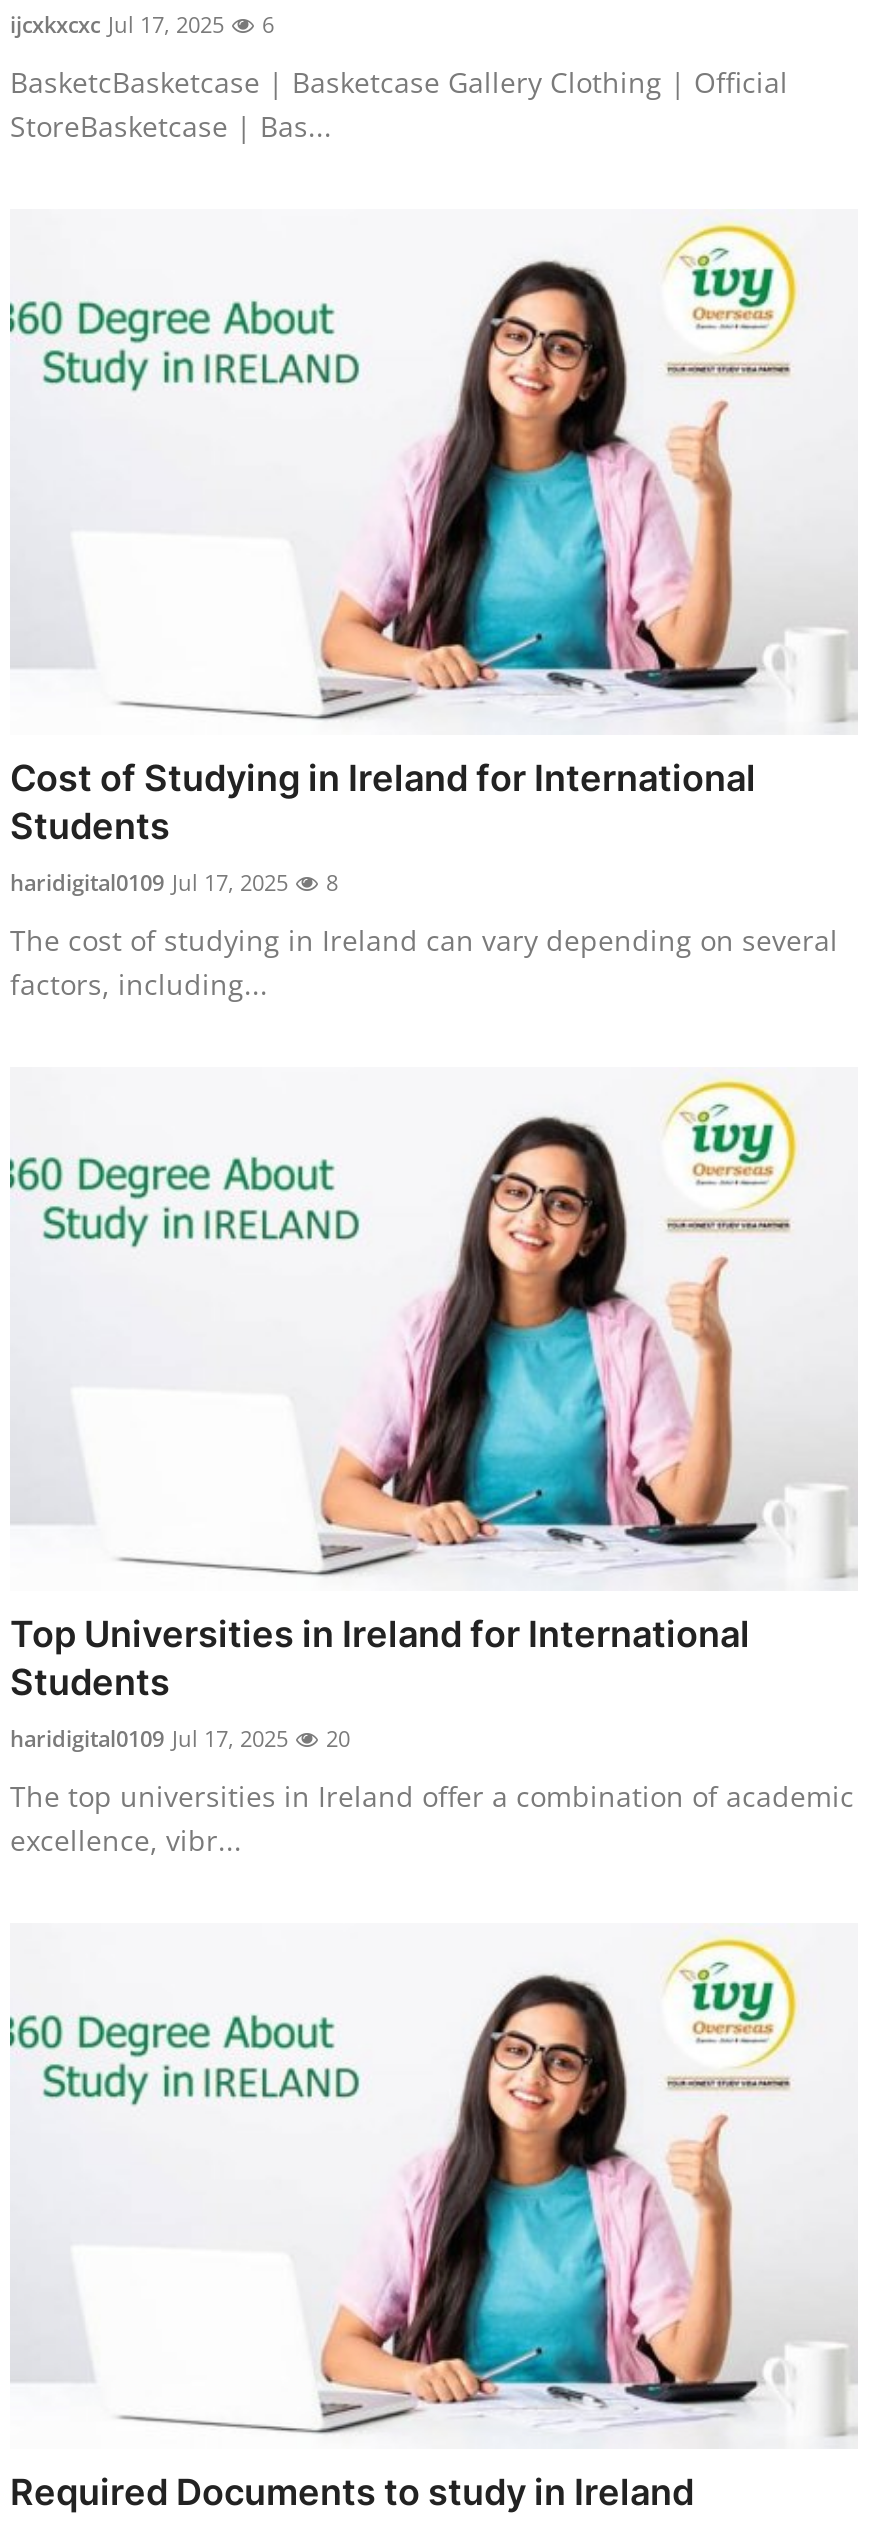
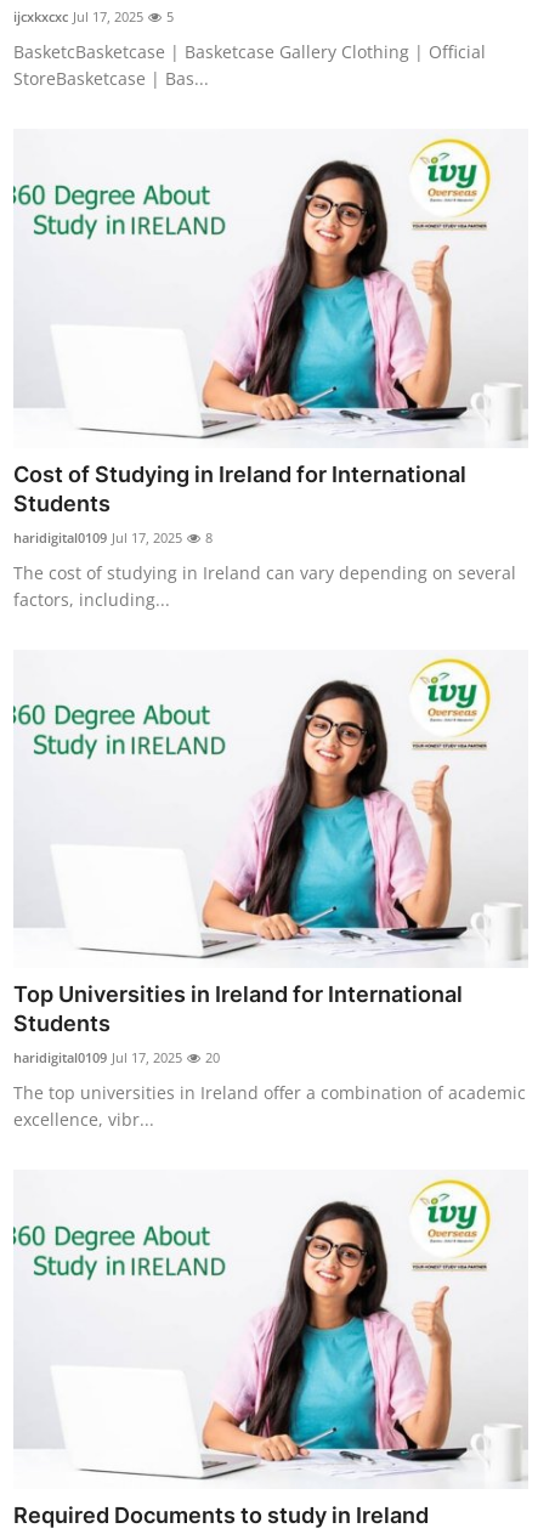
[10,10,274,40] ijcxkxcxc Jul 17, 2025 6 -> [13,8,174,26] ijcxkxcxc Jul 17, 2025 5

